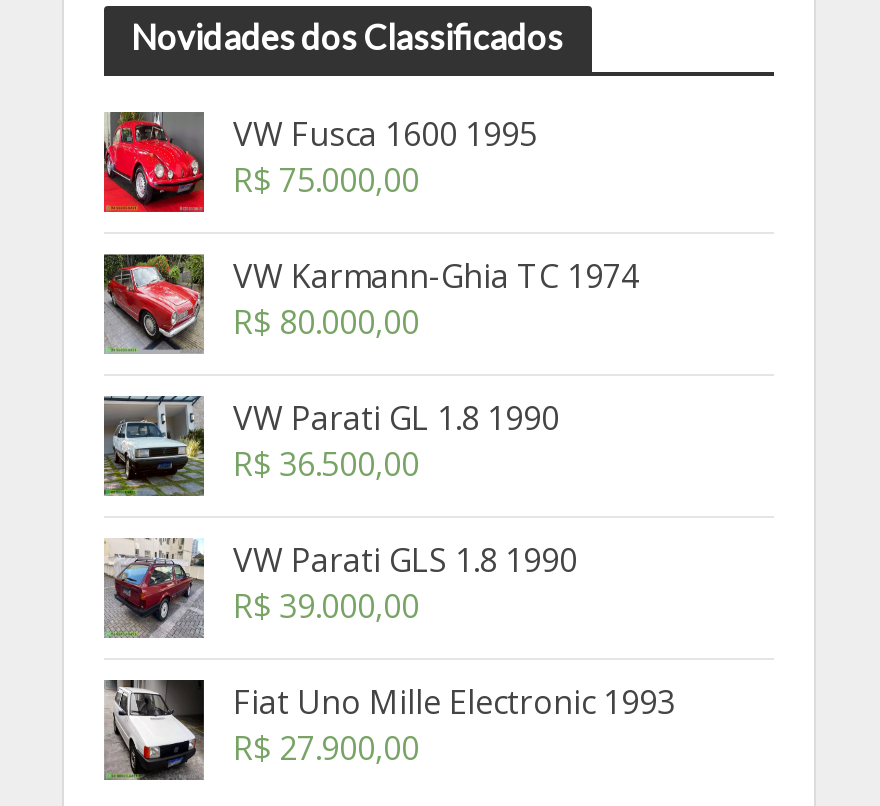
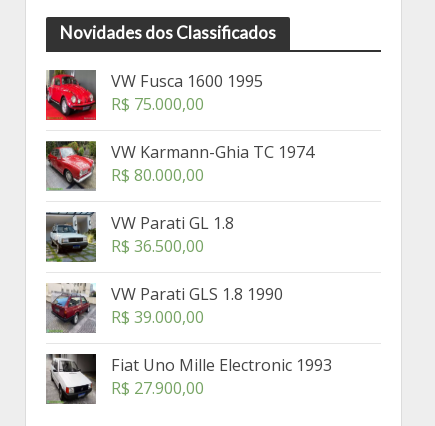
[233,396,559,440] VW Parati GL 1.8 1990 -> [110,212,233,234] VW Parati GL 1.8

